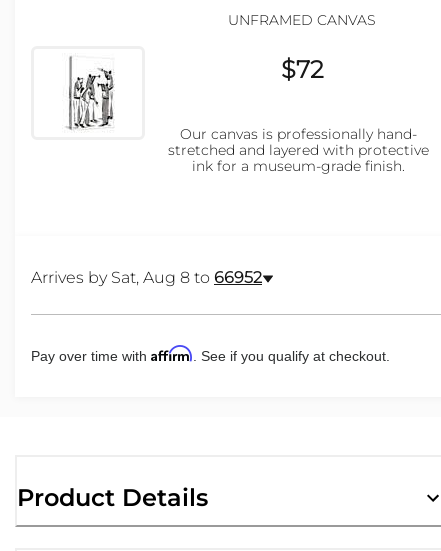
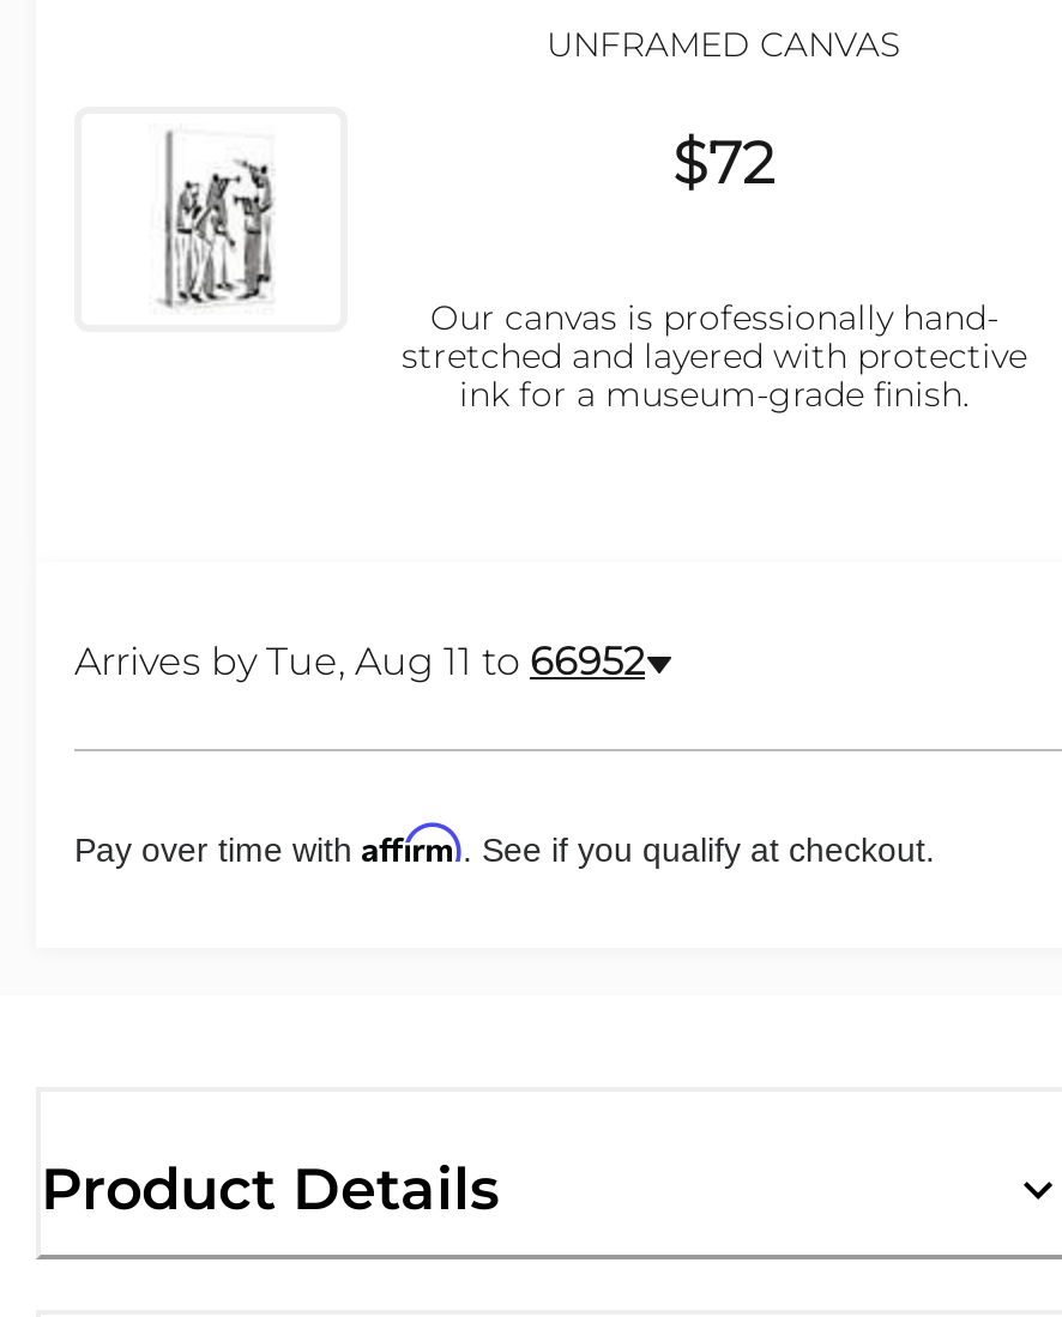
[31,268,262,287] Arrives by Sat, Aug 8 to 66952 -> [74,639,645,685] Arrives by Tue, Aug 11 to 66952

